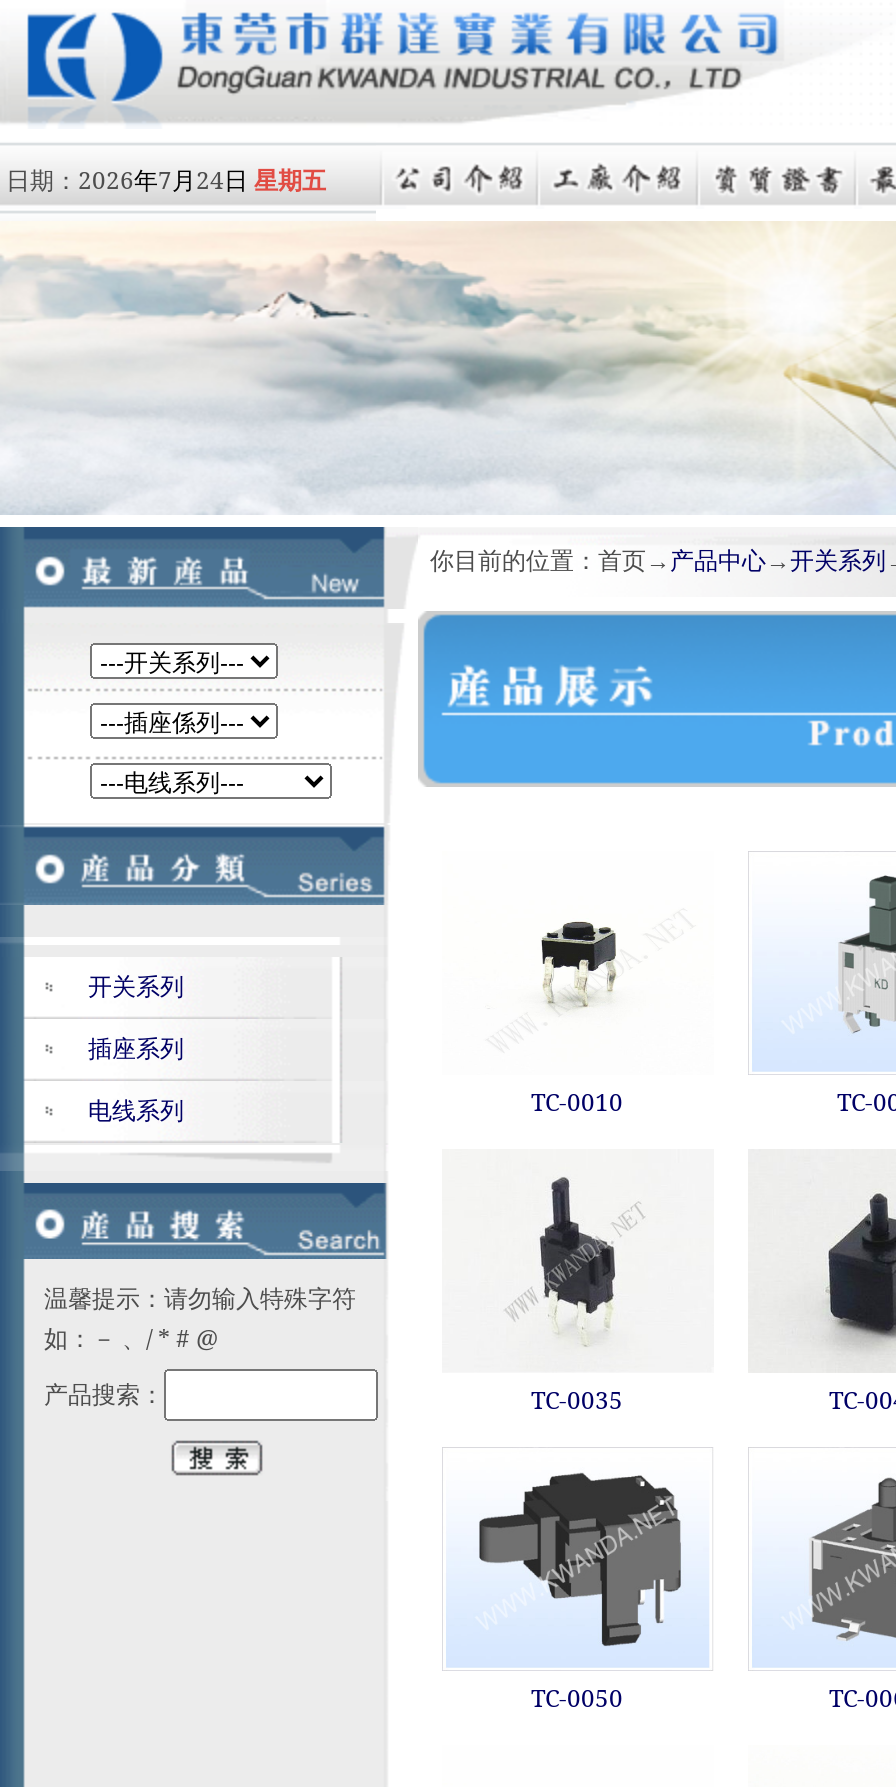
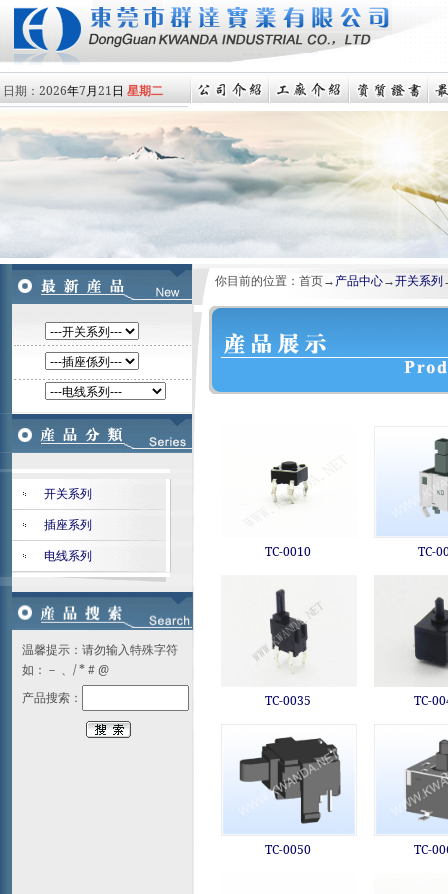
[0,163,326,197] 日期：2026年7月24日 星期五 -> [0,82,163,99] 日期：2026年7月21日 星期二

